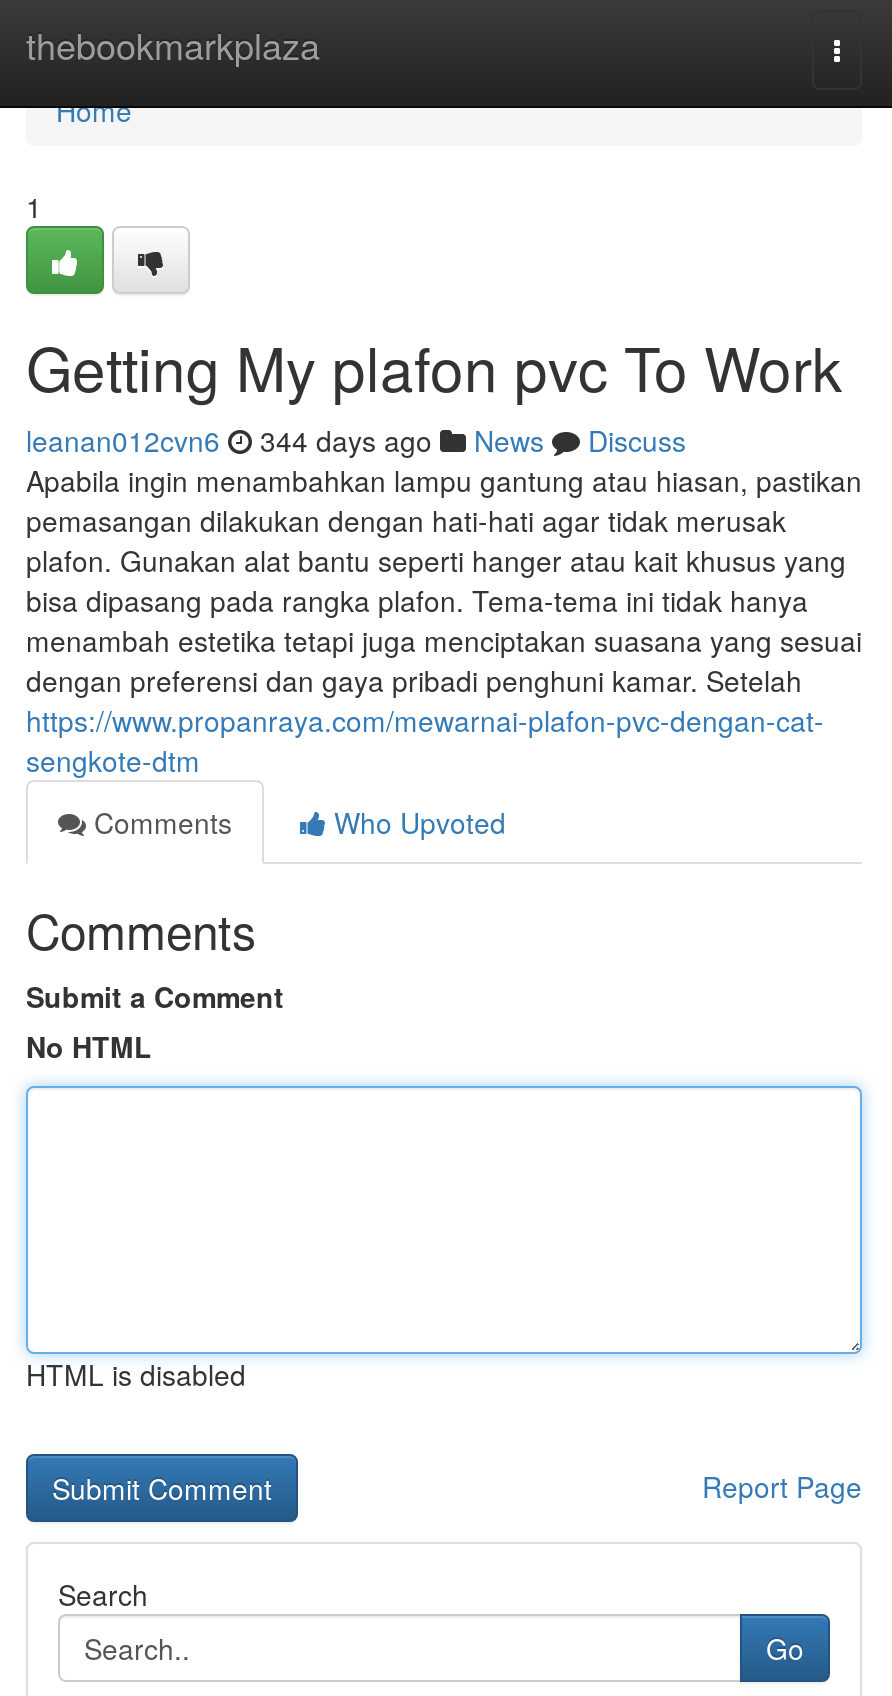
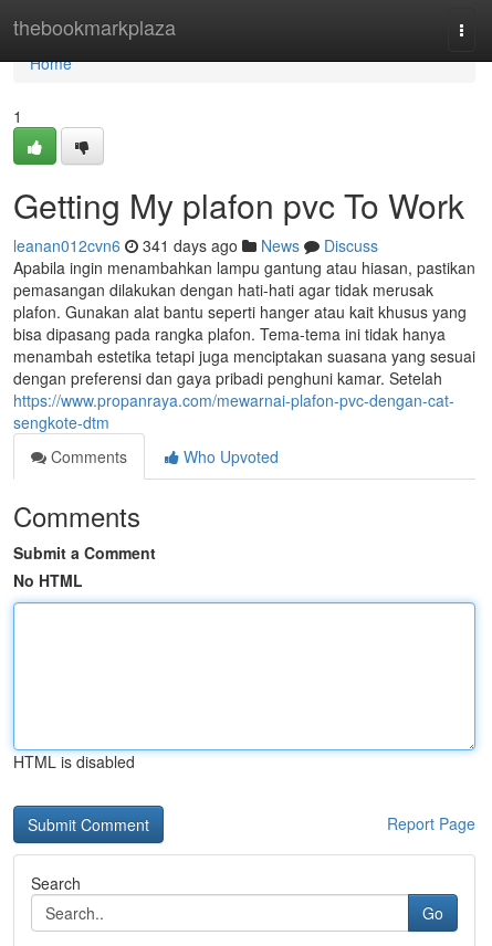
[26,420,686,460] leanan012cvn6 344 days ago News Discuss -> [13,234,378,256] leanan012cvn6 341 days ago News Discuss

